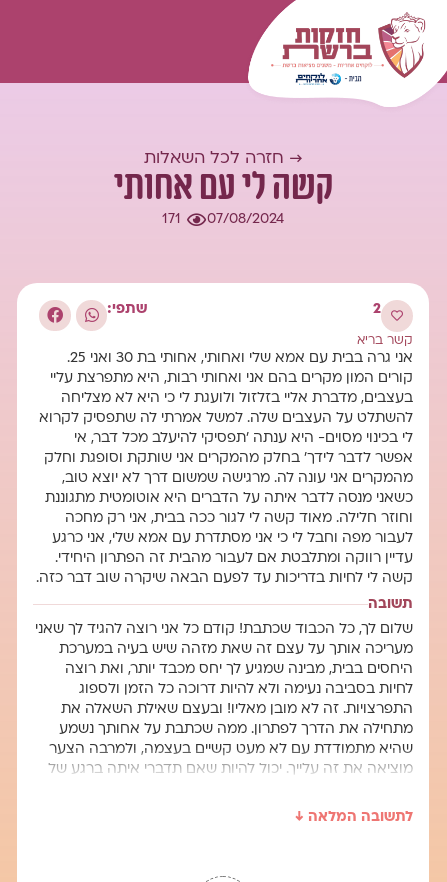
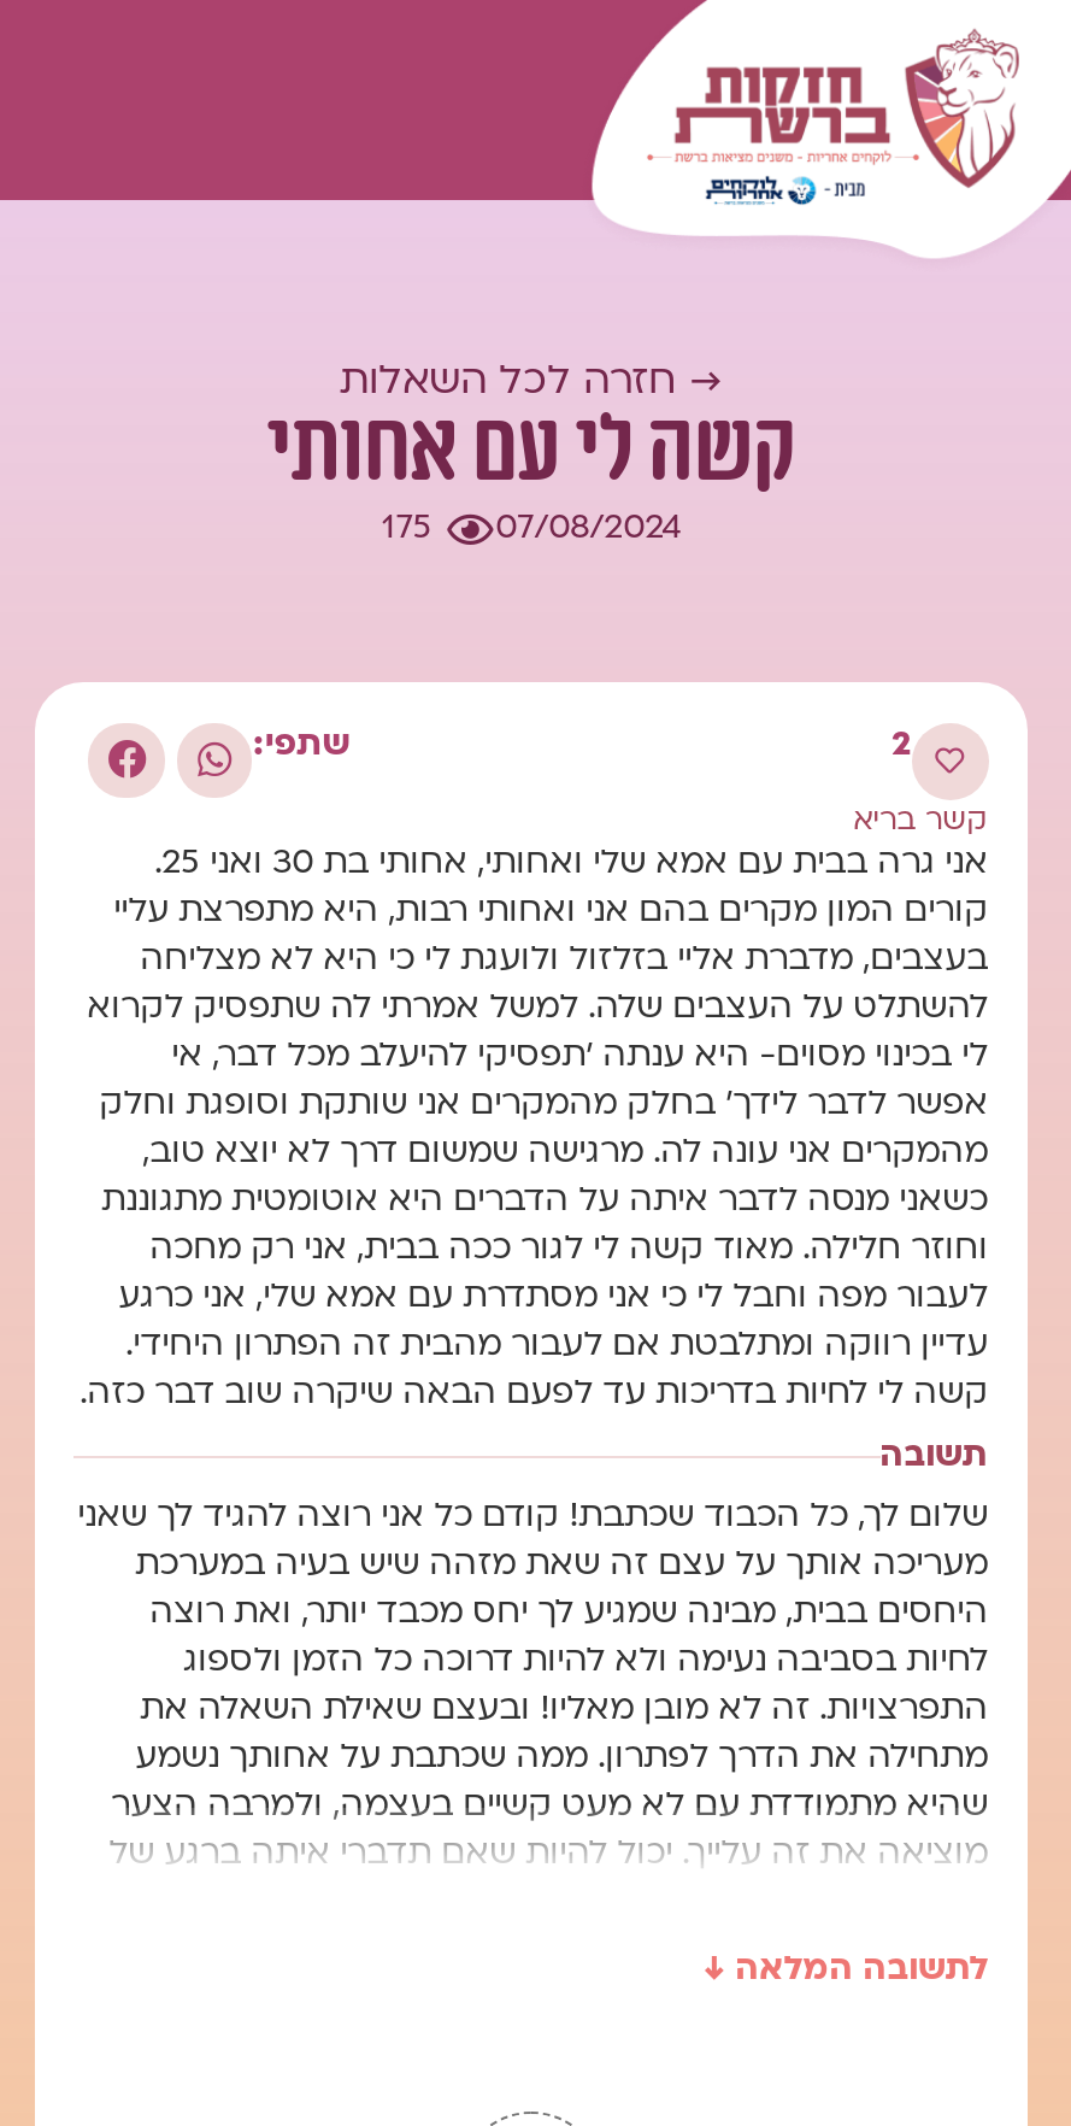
[162,213,181,226] 171 -> [382,513,432,544] 175

